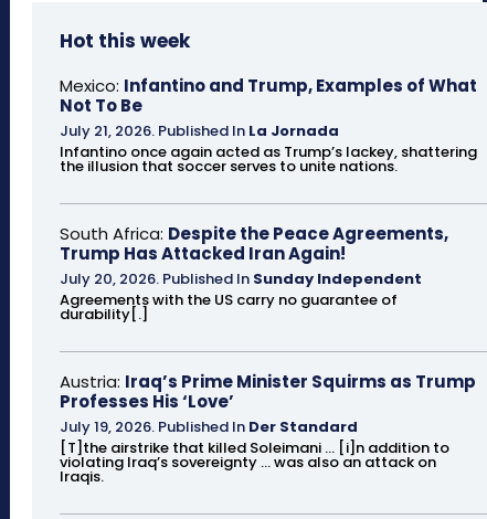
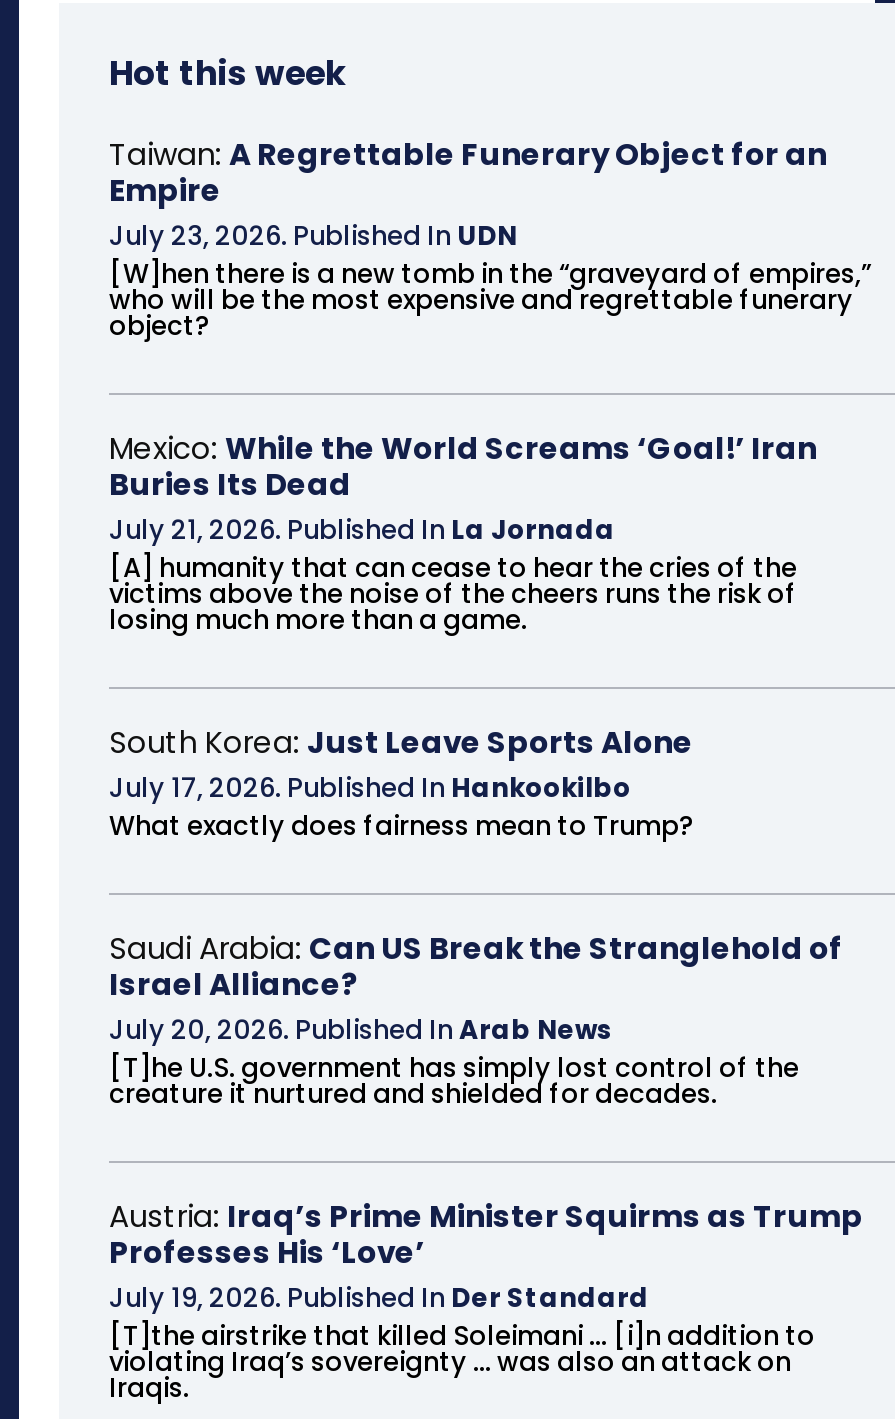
[60,74,477,117] Mexico: Infantino and Trump, Examples of What | Not To Be -> [109,133,871,505] Taiwan: A Regrettable Funerary Object for an | Empire | July 23, 2026. Published In UDN | [W]hen there is a new tomb in the “graveyard of empires,” | who will be the most expensive and regrettable funerary | object? | Mexico: While the World Screams ‘Goal!’ Iran | Buries Its Dead
[60,141,477,325] Infantino once again acted as Trump’s lackey, shattering | the illusion that soccer serves to unite nations. | South Africa: Despite the Peace Agreements, | Trump Has Attacked Iran Again! | July 20, 2026. Published In Sunday Independent | Agreements with the US carry no guarantee of | durability[.] -> [109,549,843,1113] [A] humanity that can cease to hear the cries of the | victims above the noise of the cheers runs the risk of | losing much more than a game. | South Korea: Just Leave Sports Alone | July 17, 2026. Published In Hankookilbo | What exactly does fairness mean to Trump? | Saudi Arabia: Can US Break the Stranglehold of | Israel Alliance? | July 20, 2026. Published In Arab News | [T]he U.S. government has simply lost control of the | creature it nurtured and shielded for decades.

